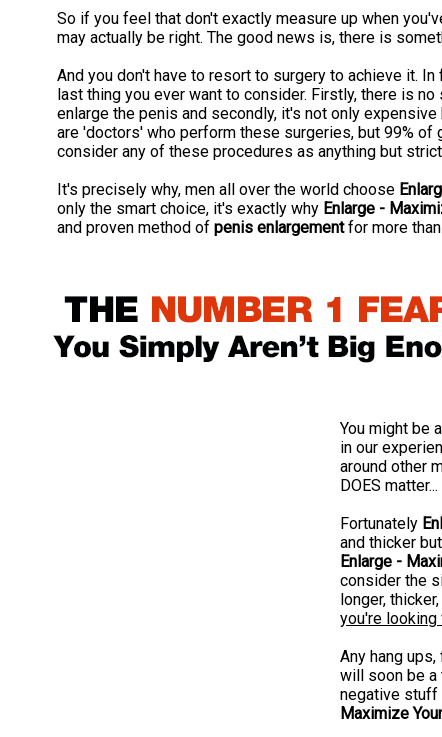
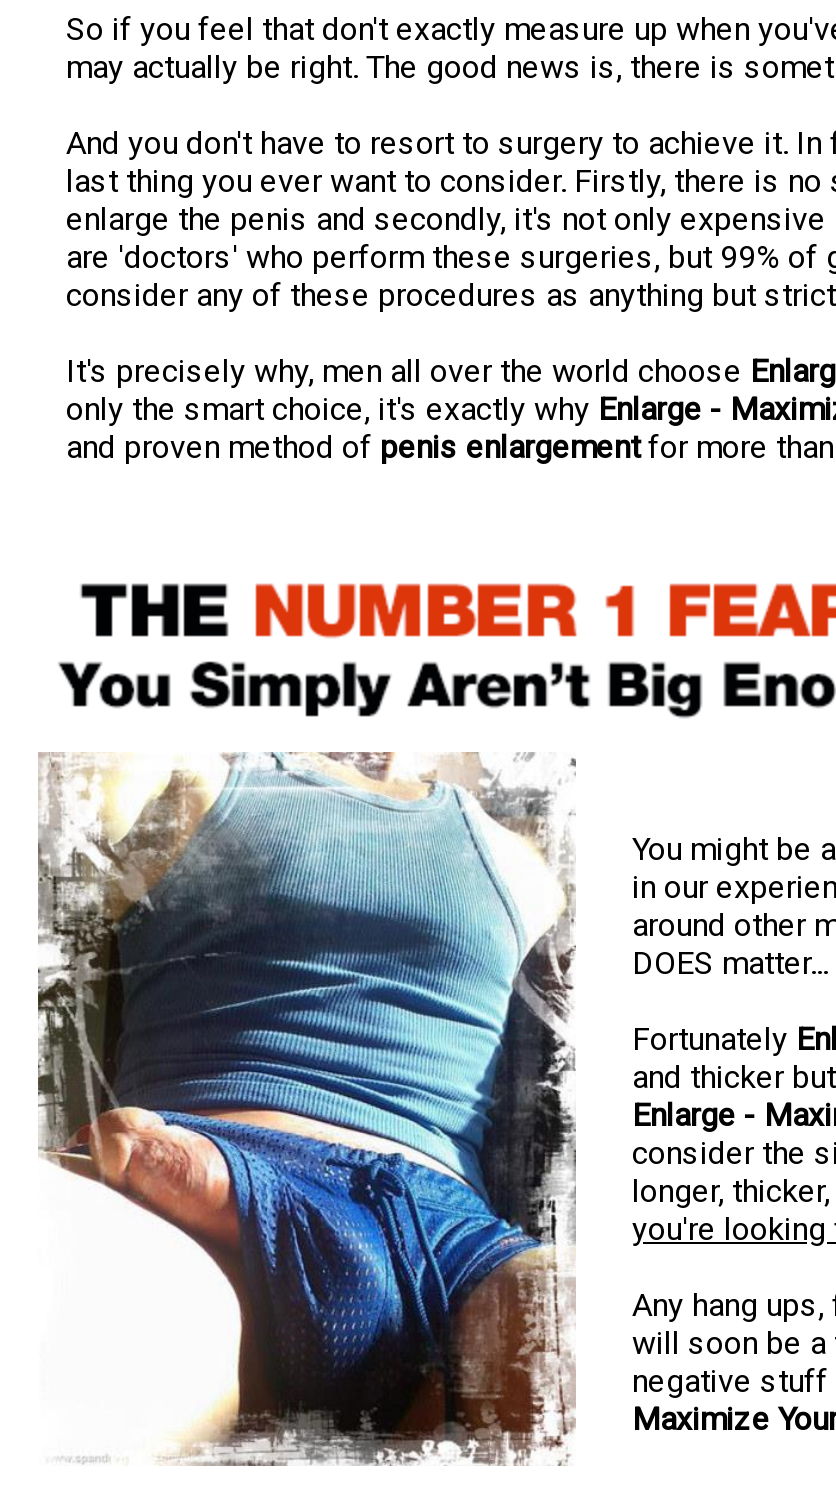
none -> [36,750,578,1468] [image]

